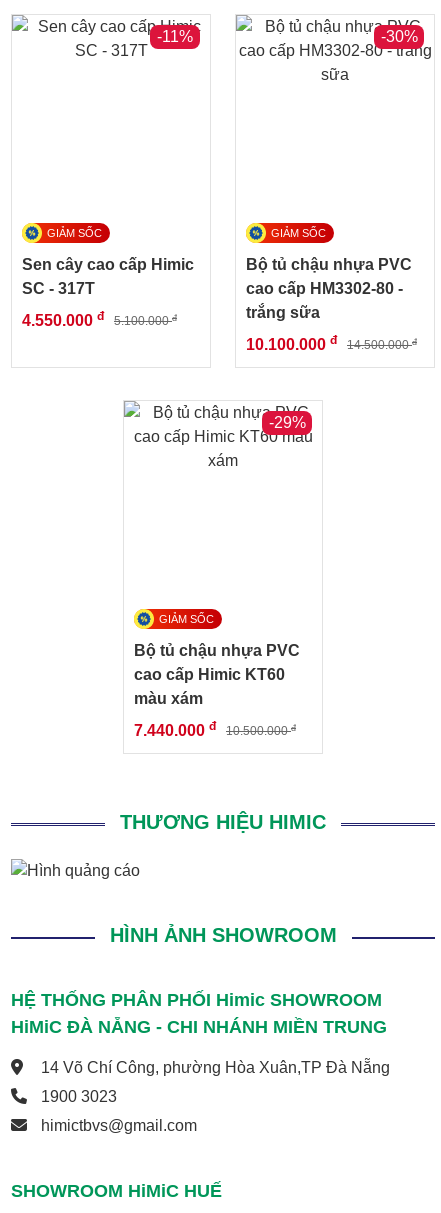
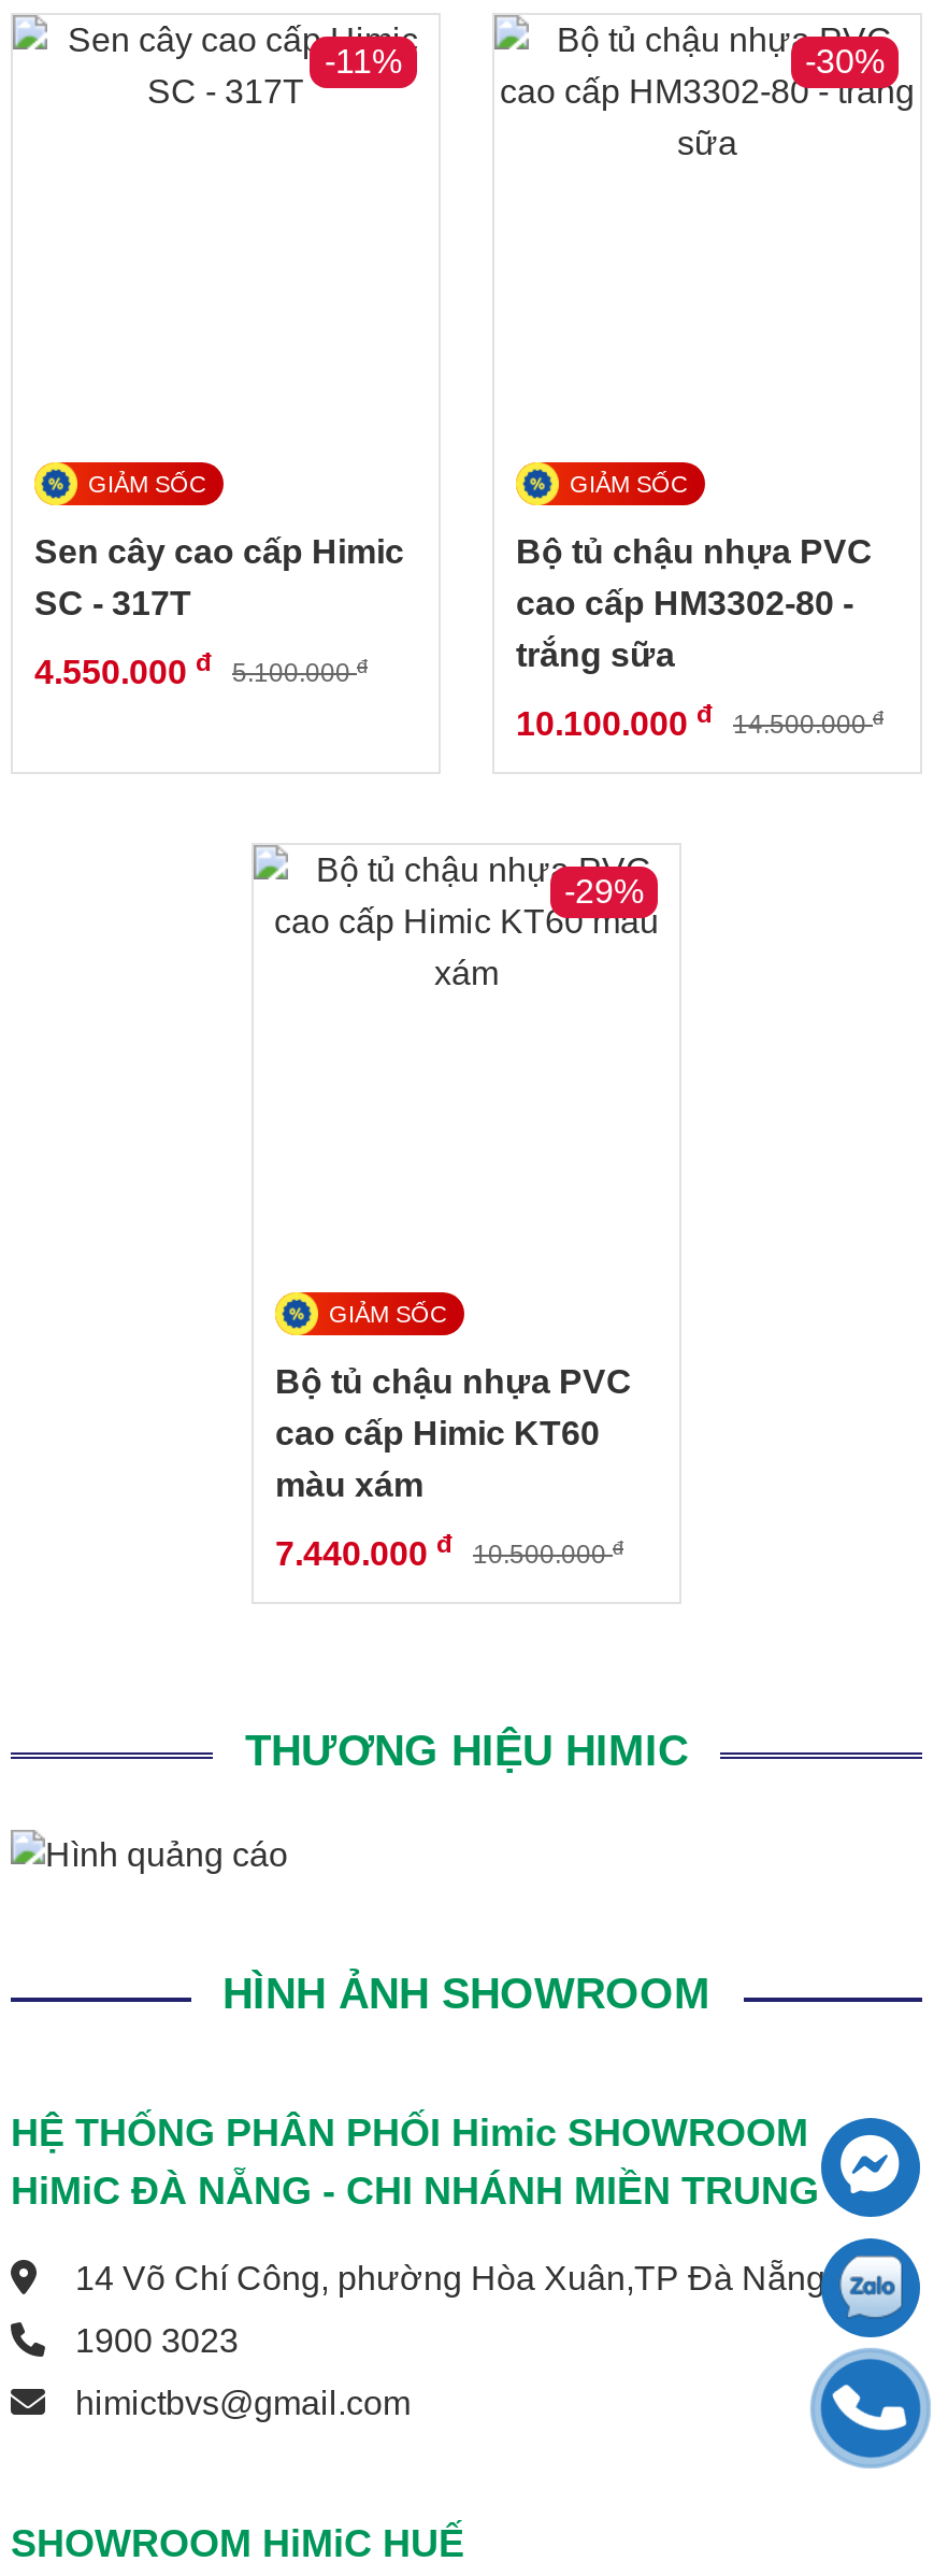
none -> [819,2116,922,2219] [image]
none -> [808,2236,933,2471] [image]

